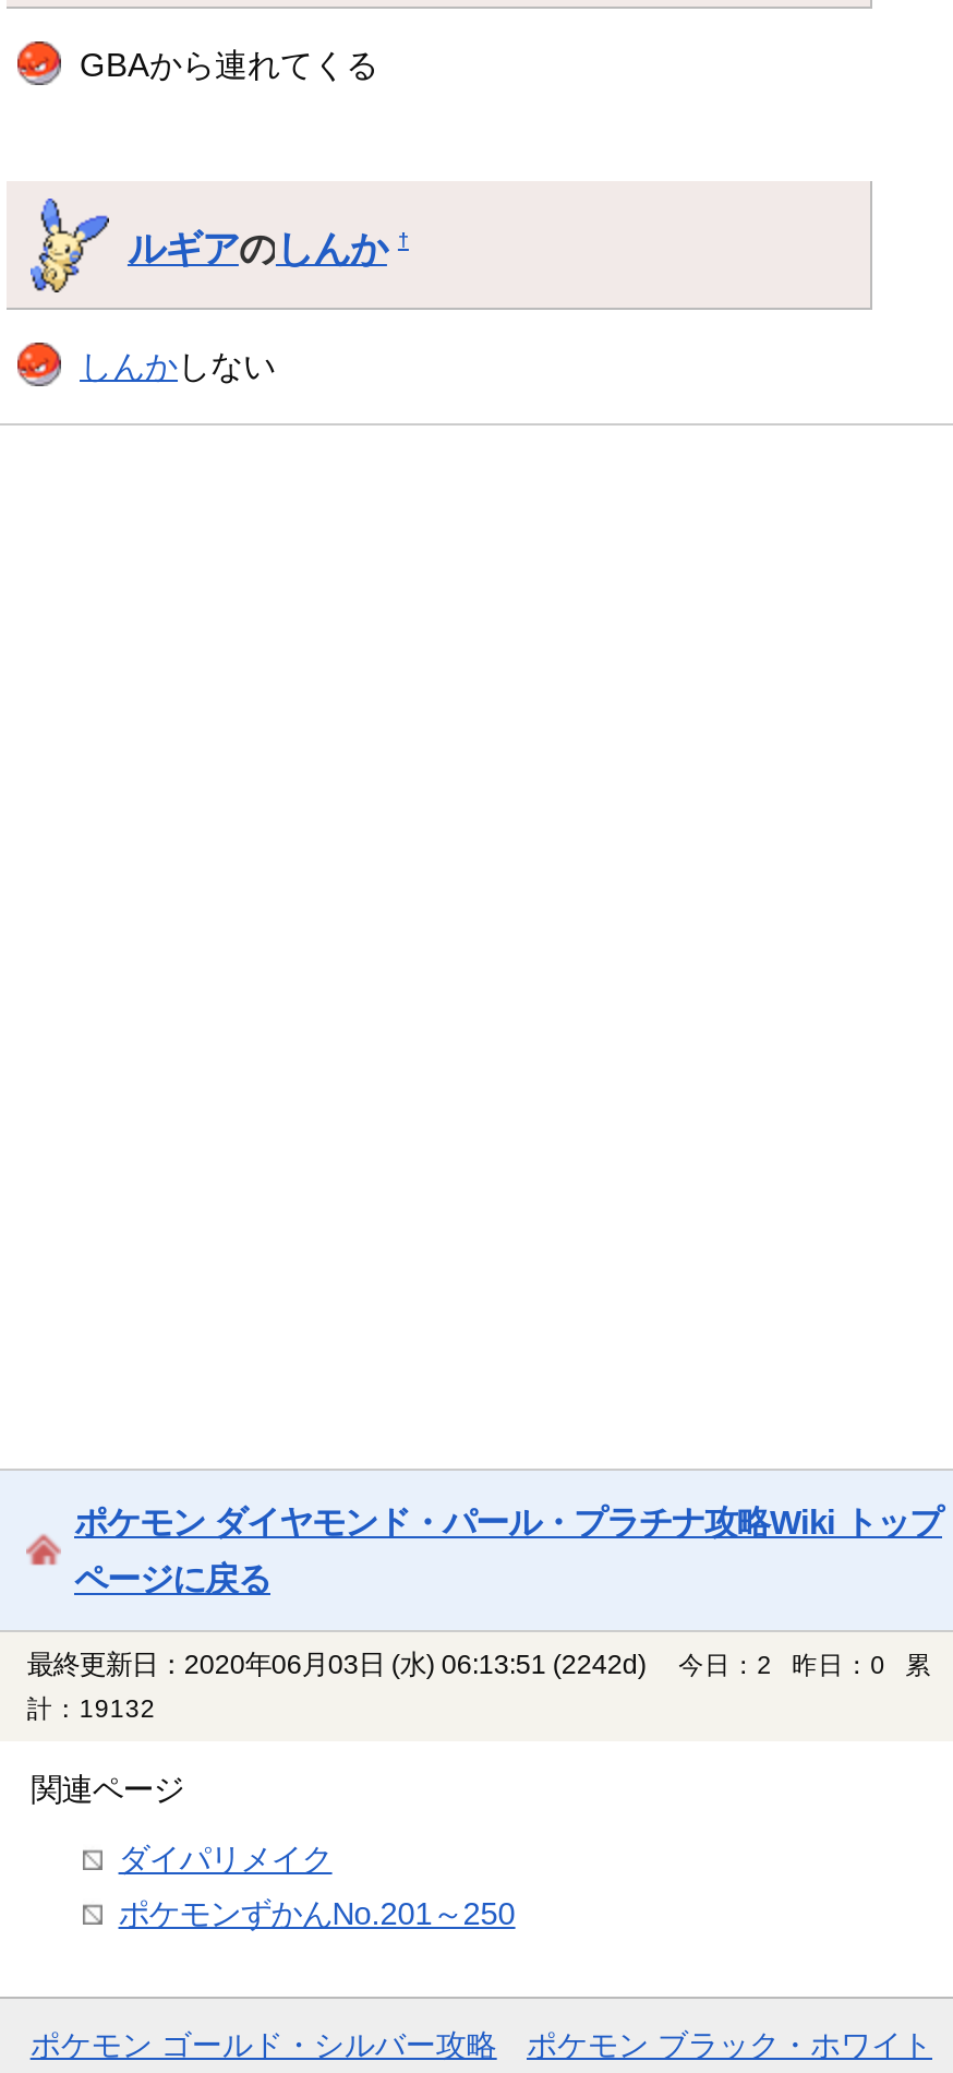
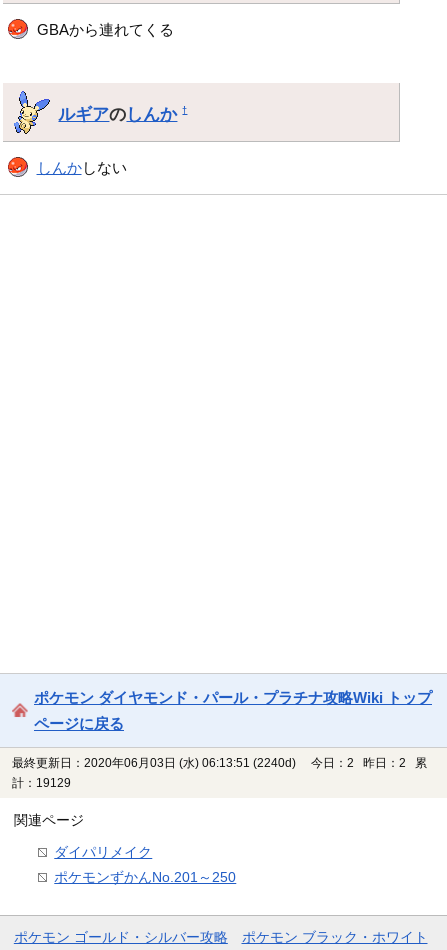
[27,1651,646,1681] 最終更新日：2020年06月03日 (水) 06:13:51 (2242d) -> [12,756,296,770] 最終更新日：2020年06月03日 (水) 06:13:51 (2240d)
[678,1653,931,1679] 今日：2 昨日：0 累 -> [311,757,427,769] 今日：2 昨日：2 累
[27,1696,169,1723] 計：19132 -> [12,777,77,789] 計：19129

